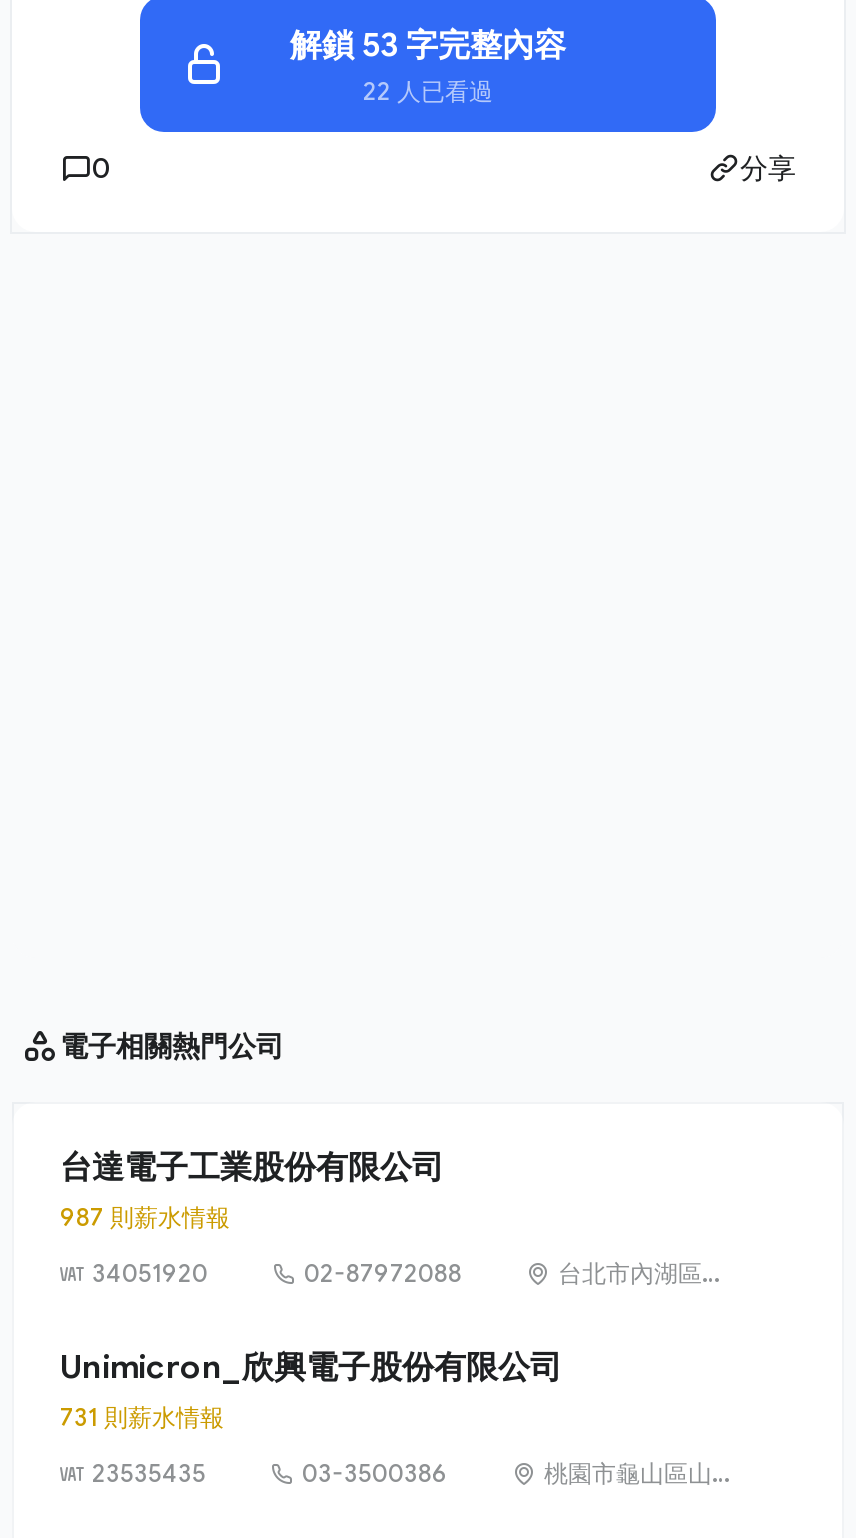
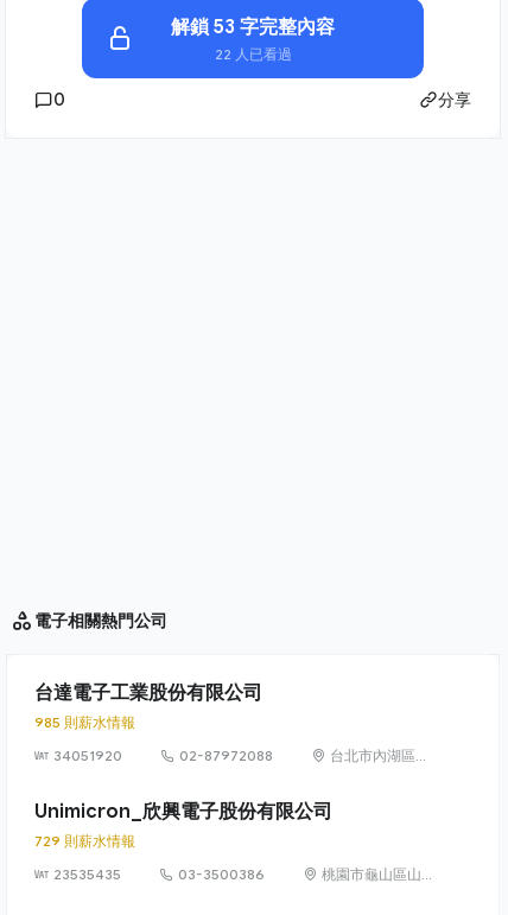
[60,1202,230,1232] 987 則薪水情報 -> [34,713,135,731] 985 則薪水情報
[60,1402,224,1432] 731 則薪水情報 -> [34,832,135,850] 729 則薪水情報

